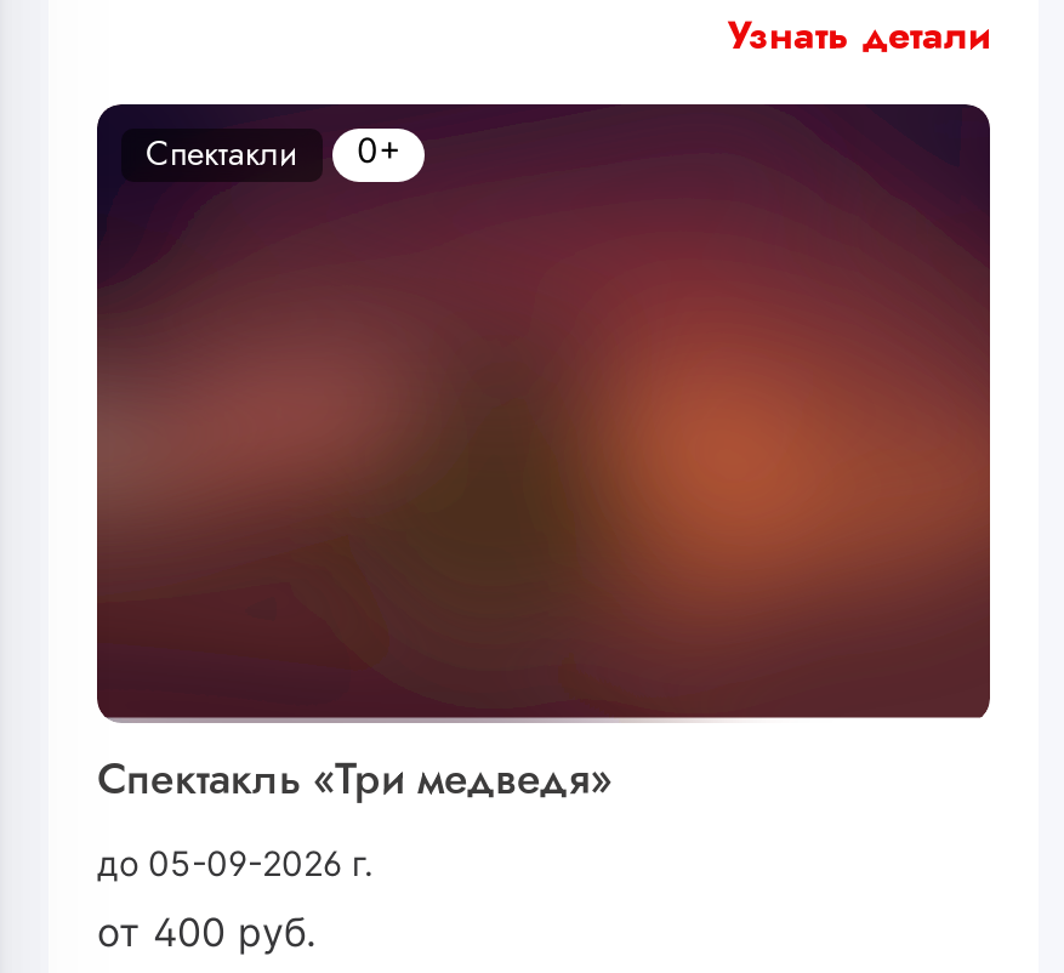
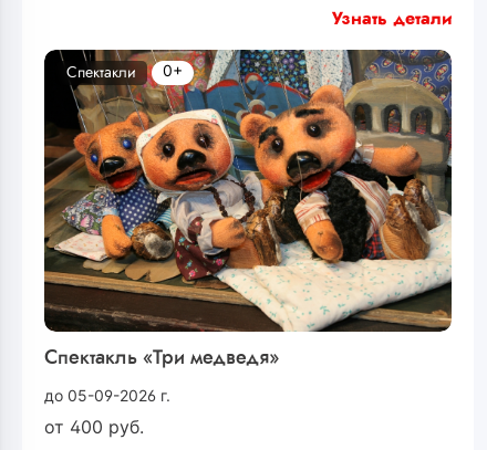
[97,102,992,723] [image] -> [44,49,453,333] [image]

